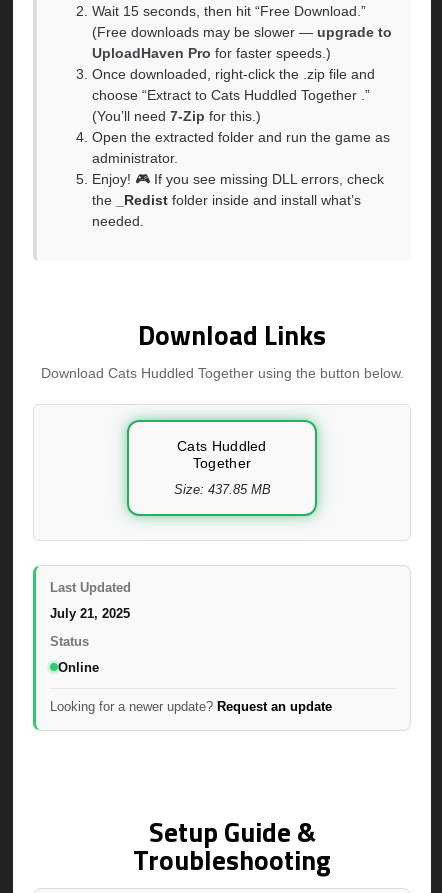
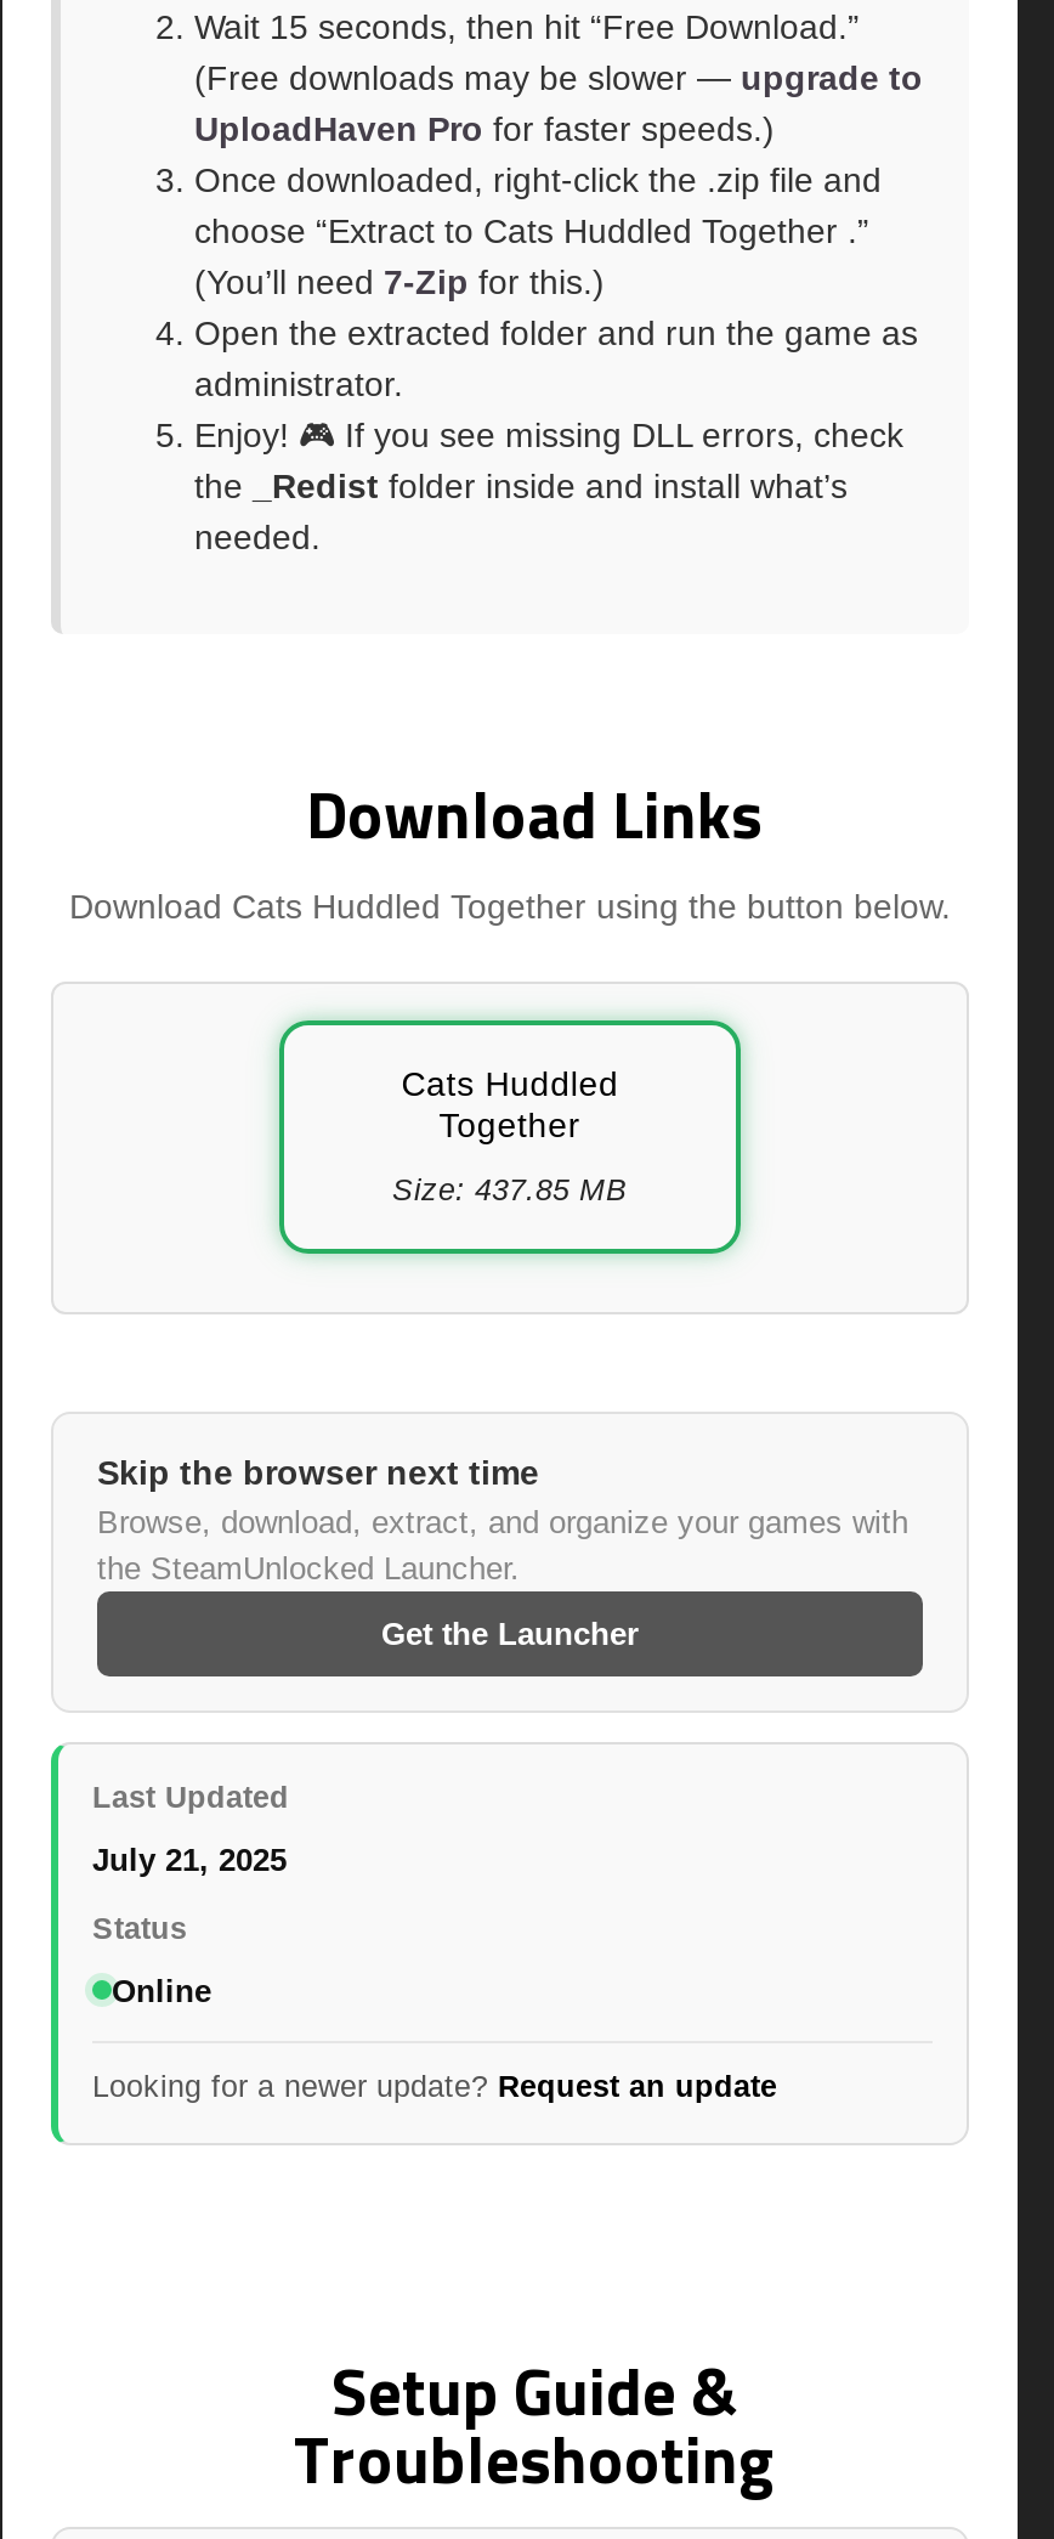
none -> [97,1452,908,1651] Skip the browser next time | Browse, download, extract, and organize your games with | the SteamUnlocked Launcher. | Get the Launcher

